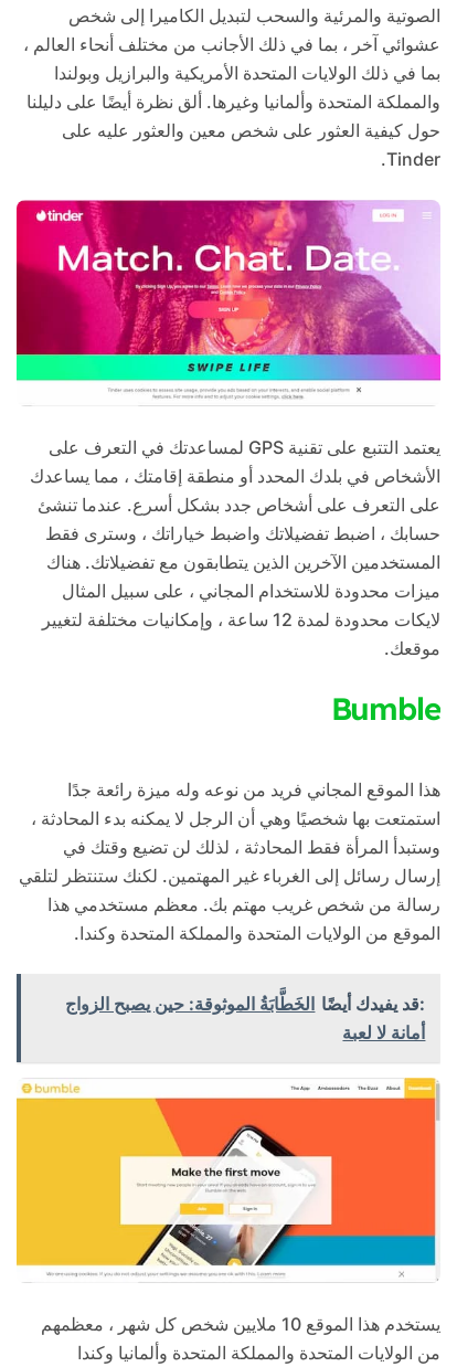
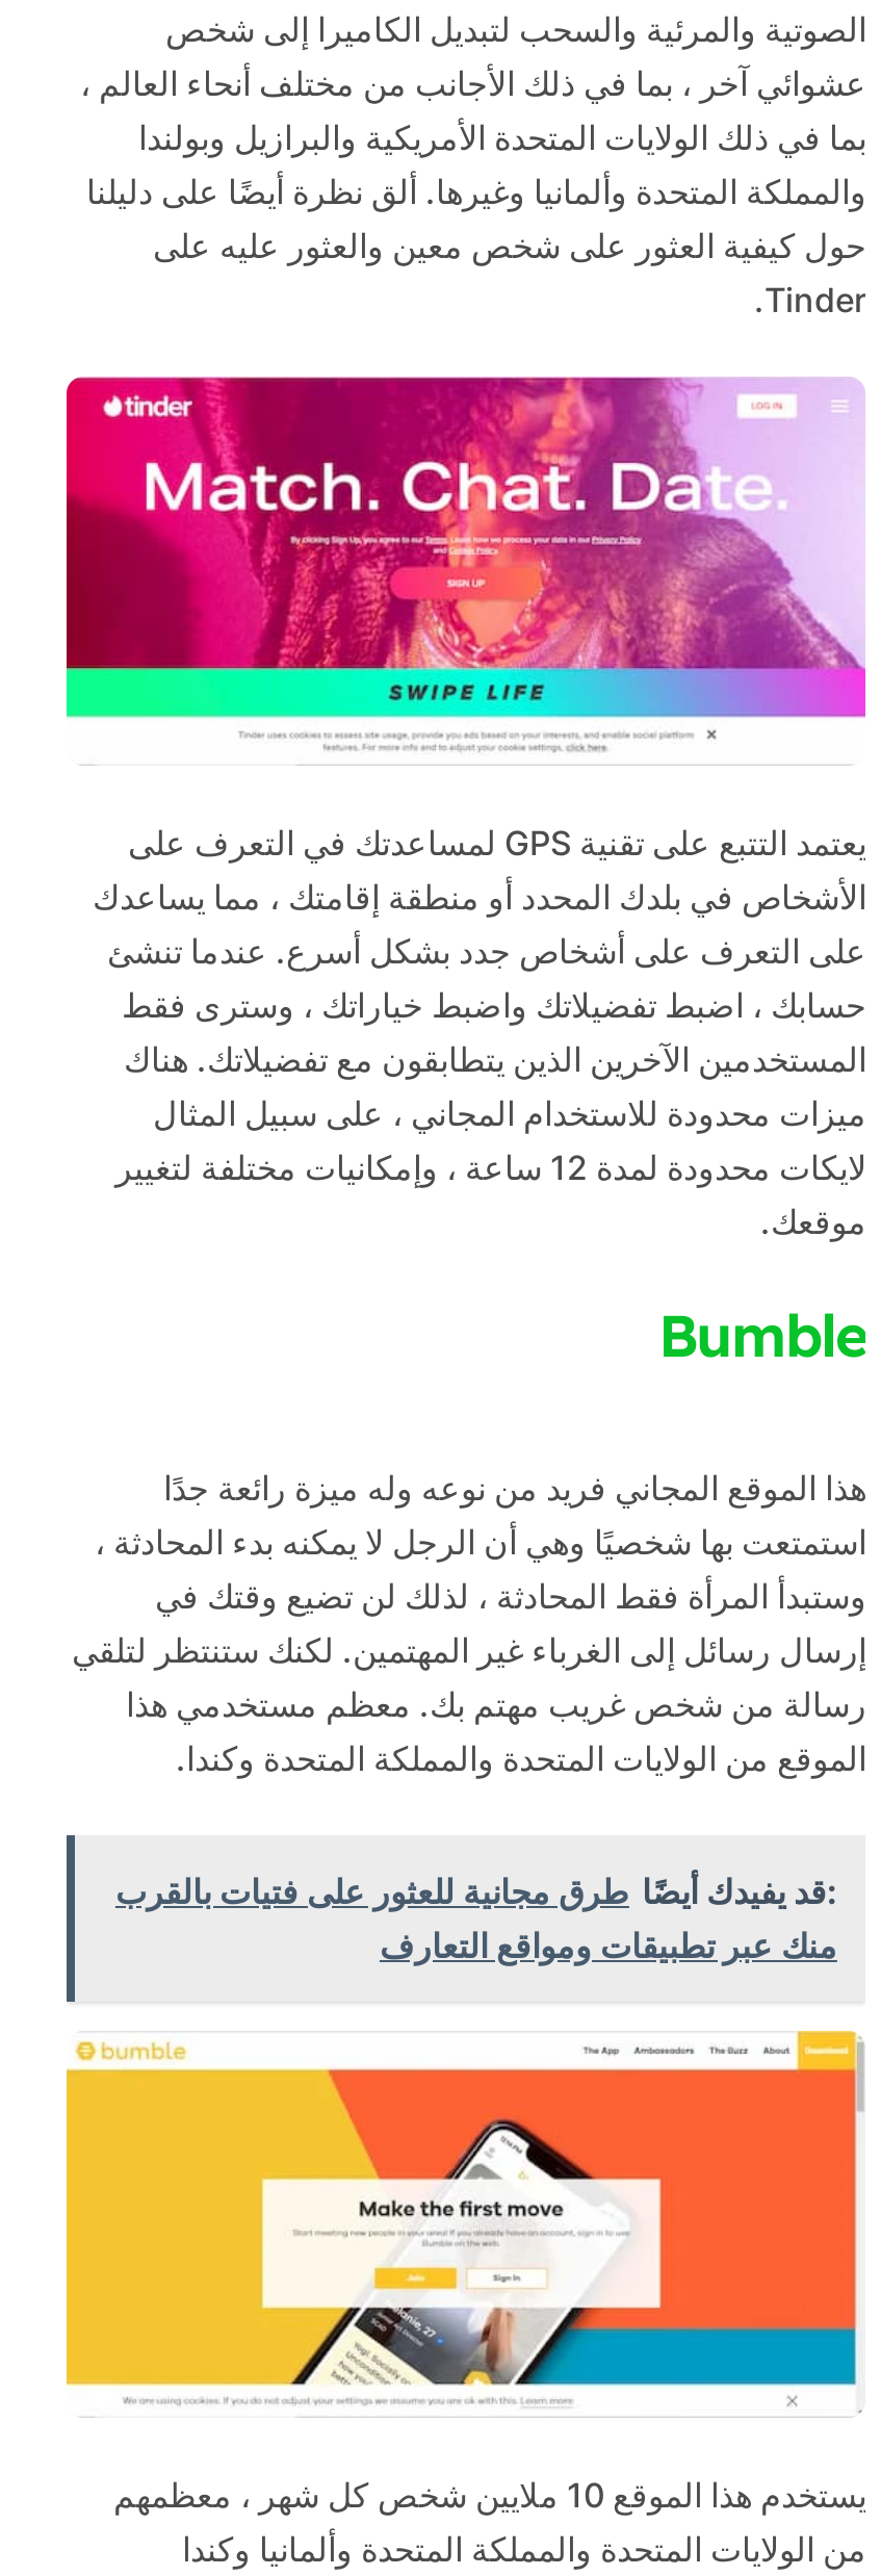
[66,992,426,1043] :قد يفيدك أيضًا الخَطَّابَةُ الموثوقة: حين يصبح الزواج | أمانة لا لعبة -> [115,1870,837,1966] :قد يفيدك أيضًا طرق مجانية للعثور على فتيات بالقرب | منك عبر تطبيقات ومواقع التعارف

